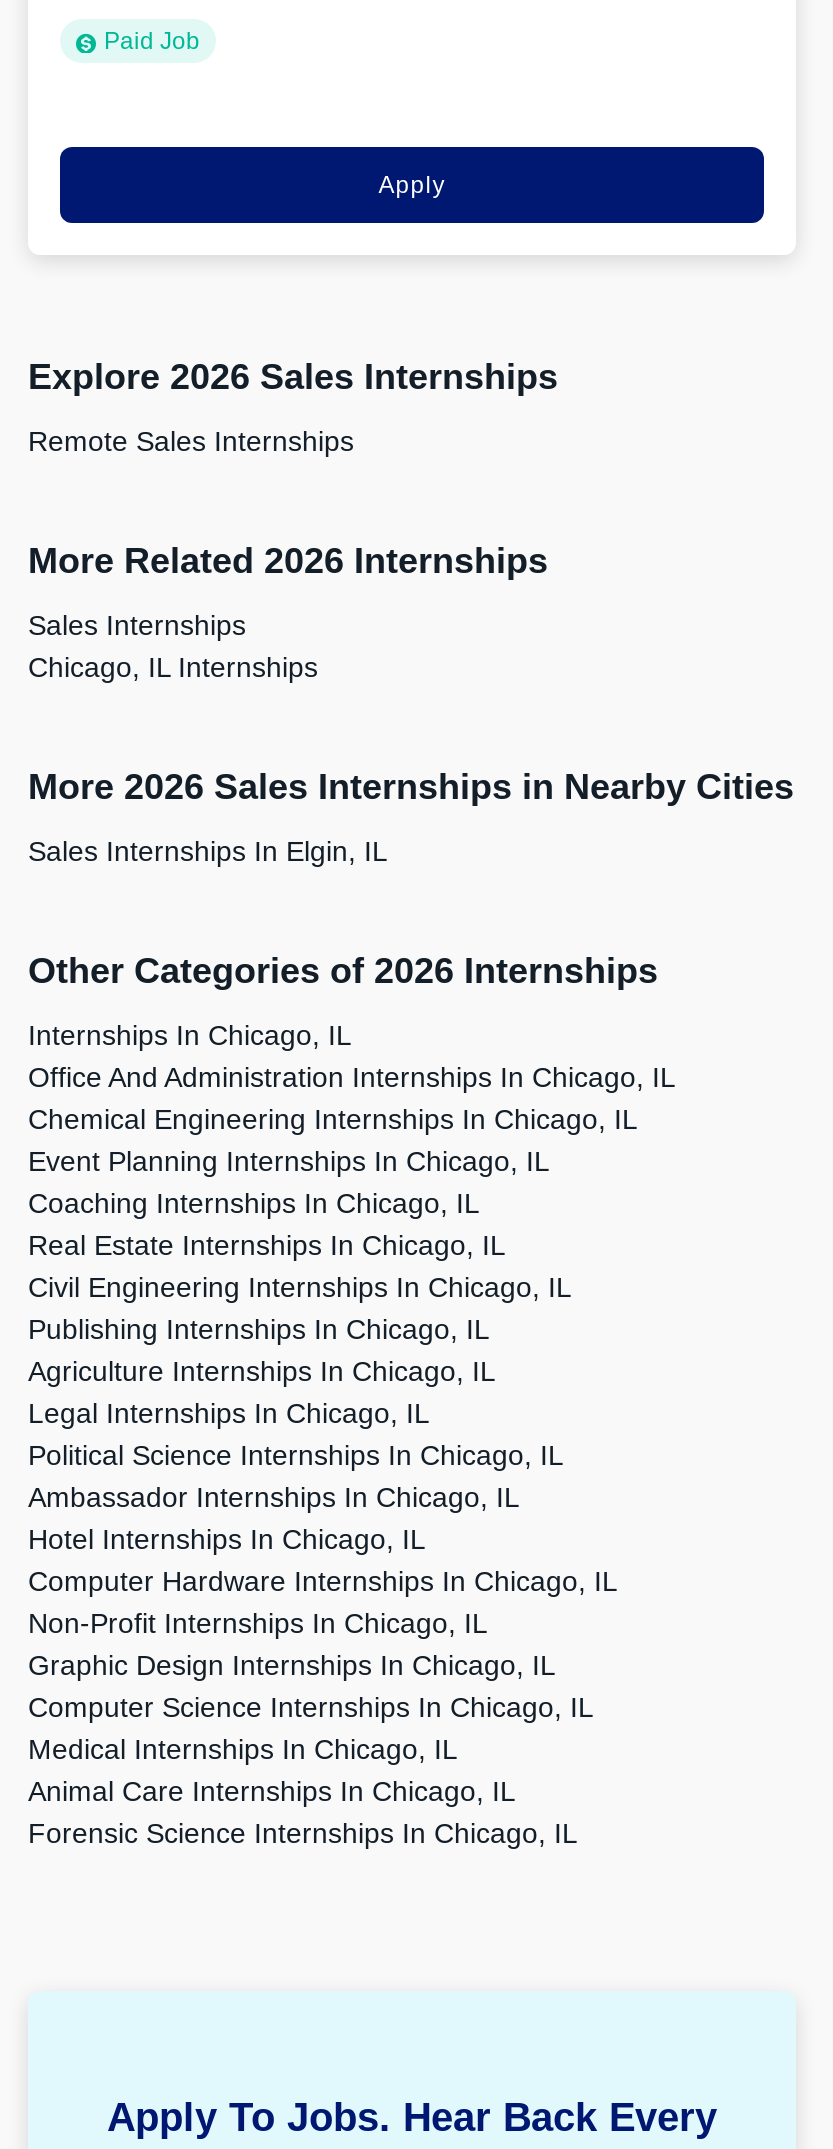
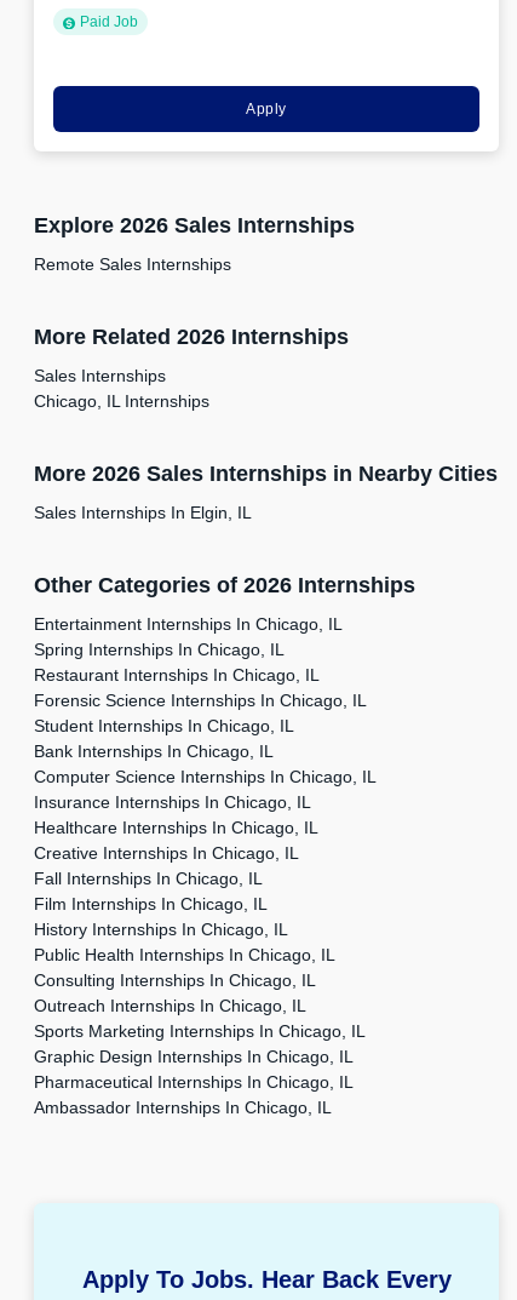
[28,1019,676,1807] Internships In Chicago, IL | Office And Administration Internships In Chicago, IL | Chemical Engineering Internships In Chicago, IL | Event Planning Internships In Chicago, IL | Coaching Internships In Chicago, IL | Real Estate Internships In Chicago, IL | Civil Engineering Internships In Chicago, IL | Publishing Internships In Chicago, IL | Agriculture Internships In Chicago, IL | Legal Internships In Chicago, IL | Political Science Internships In Chicago, IL | Hotel Internships In Chicago, IL | Computer Hardware Internships In Chicago, IL | Non-Profit Internships In Chicago, IL | Medical Internships In Chicago, IL | Animal Care Internships In Chicago, IL -> [34,614,343,685] Entertainment Internships In Chicago, IL | Spring Internships In Chicago, IL | Restaurant Internships In Chicago, IL
moved [28,1481,520,1513] -> [34,1098,332,1117]: Ambassador Internships In Chicago, IL
moved [28,1649,556,1681] -> [34,1047,354,1066]: Graphic Design Internships In Chicago, IL
moved [28,1691,594,1723] -> [34,767,377,786]: Computer Science Internships In Chicago, IL
moved [28,1817,578,1849] -> [34,691,367,710]: Forensic Science Internships In Chicago, IL
none -> [34,716,366,1092] Student Internships In Chicago, IL | Bank Internships In Chicago, IL | Insurance Internships In Chicago, IL | Healthcare Internships In Chicago, IL | Creative Internships In Chicago, IL | Fall Internships In Chicago, IL | Film Internships In Chicago, IL | History Internships In Chicago, IL | Public Health Internships In Chicago, IL | Consulting Internships In Chicago, IL | Outreach Internships In Chicago, IL | Sports Marketing Internships In Chicago, IL | Pharmaceutical Internships In Chicago, IL

